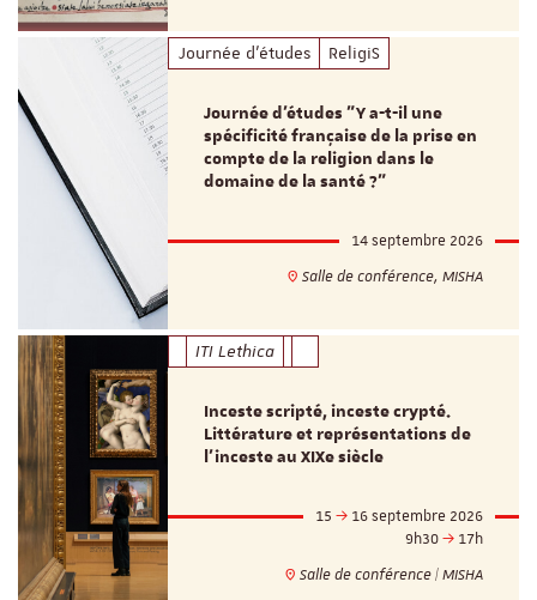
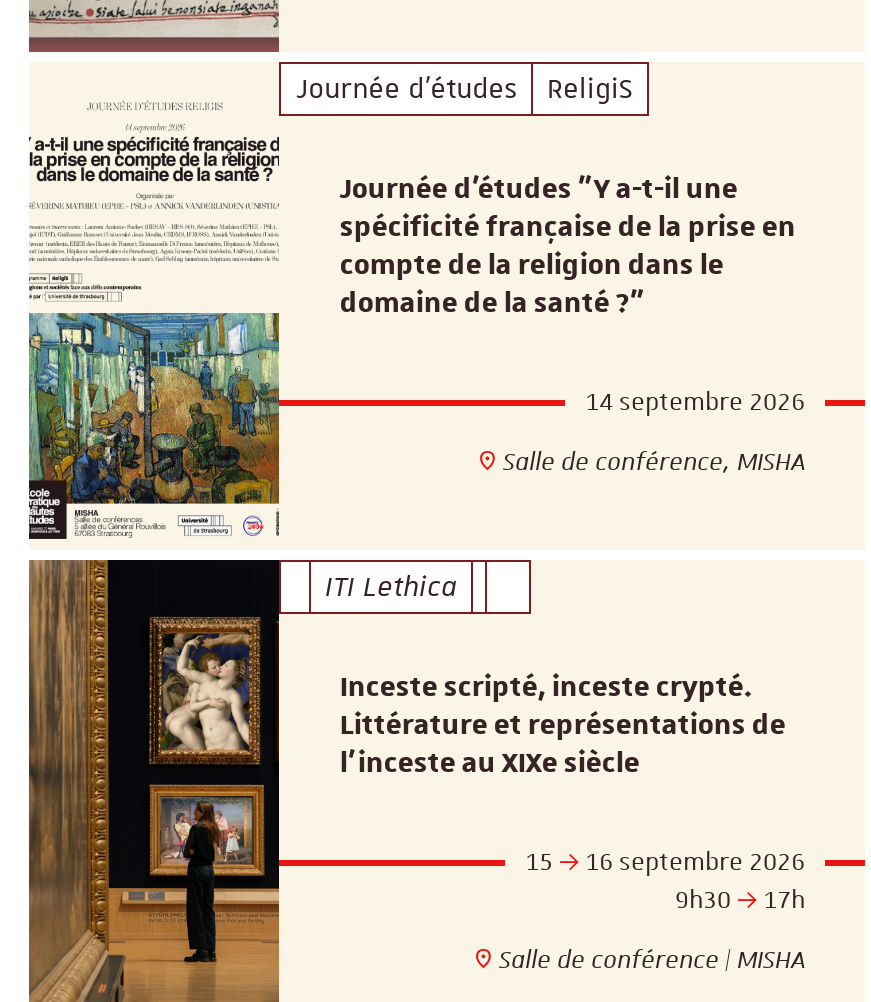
[17,37,169,329] [image] -> [27,86,281,548] [image]

